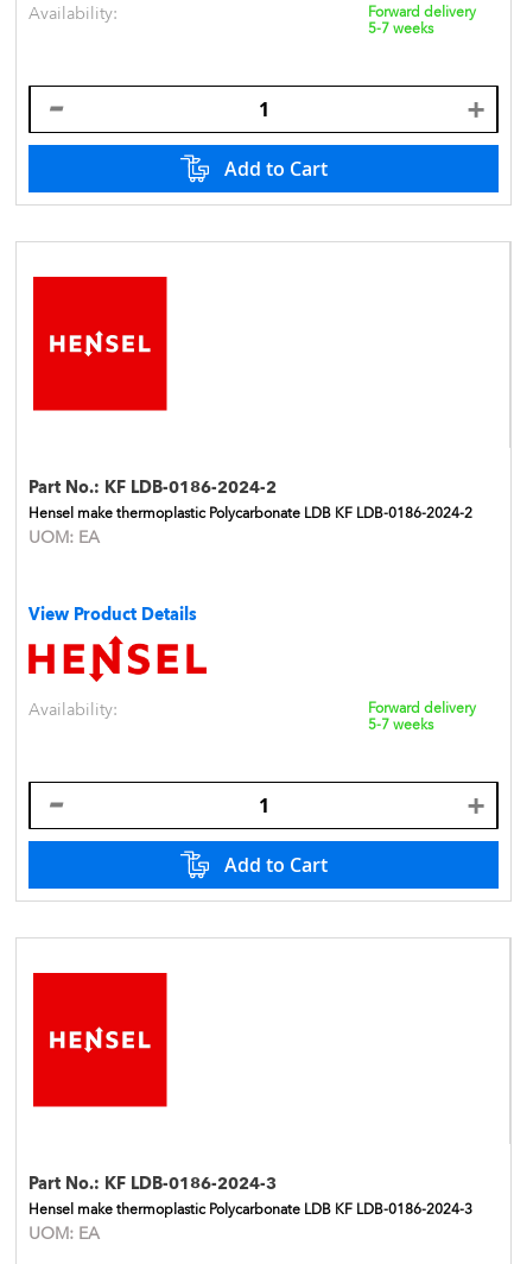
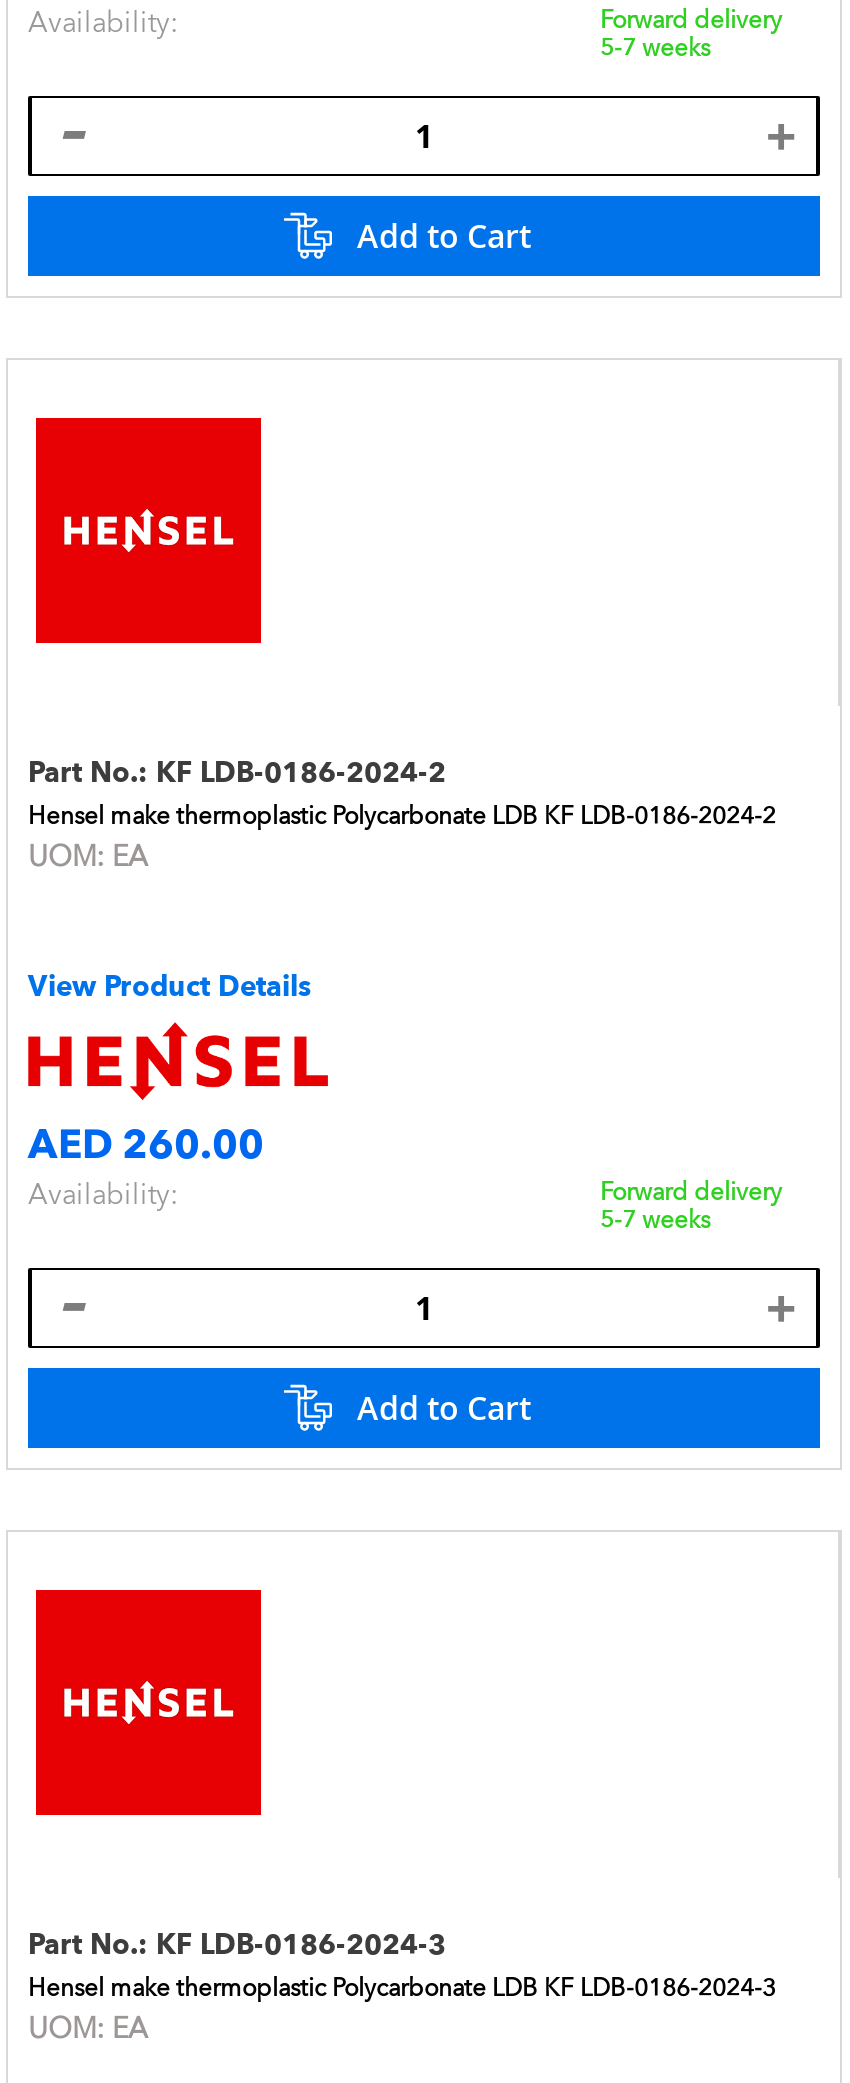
none -> [28,1120,264,1168] AED 260.00

